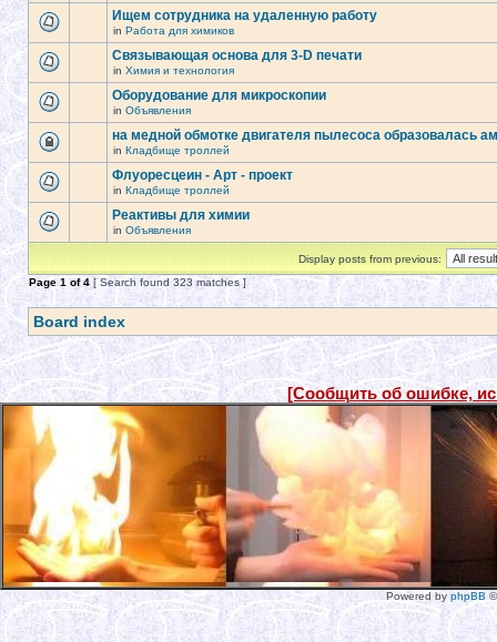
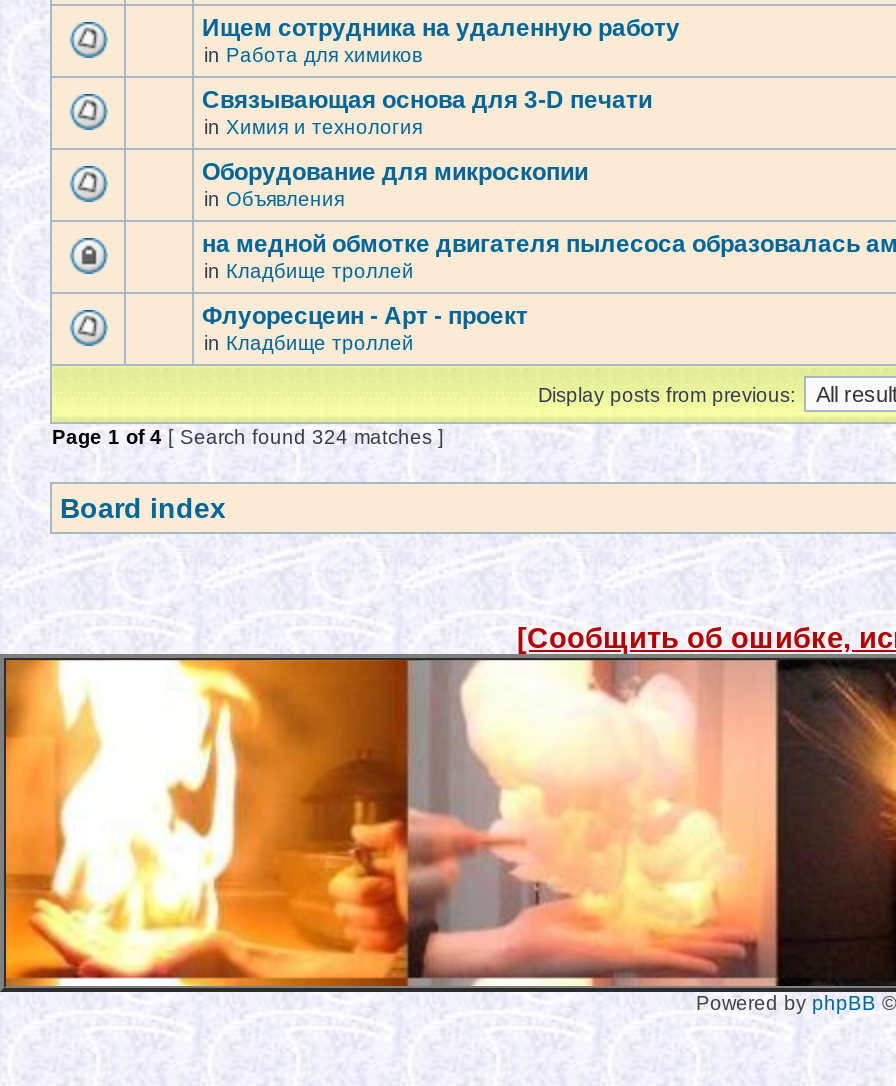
[112,207,250,236] Реактивы для химии | in Объявления -> none
[29,276,246,288] Page 1 of 4 [ Search found 323 matches ] -> [52,426,444,448] Page 1 of 4 [ Search found 324 matches ]

